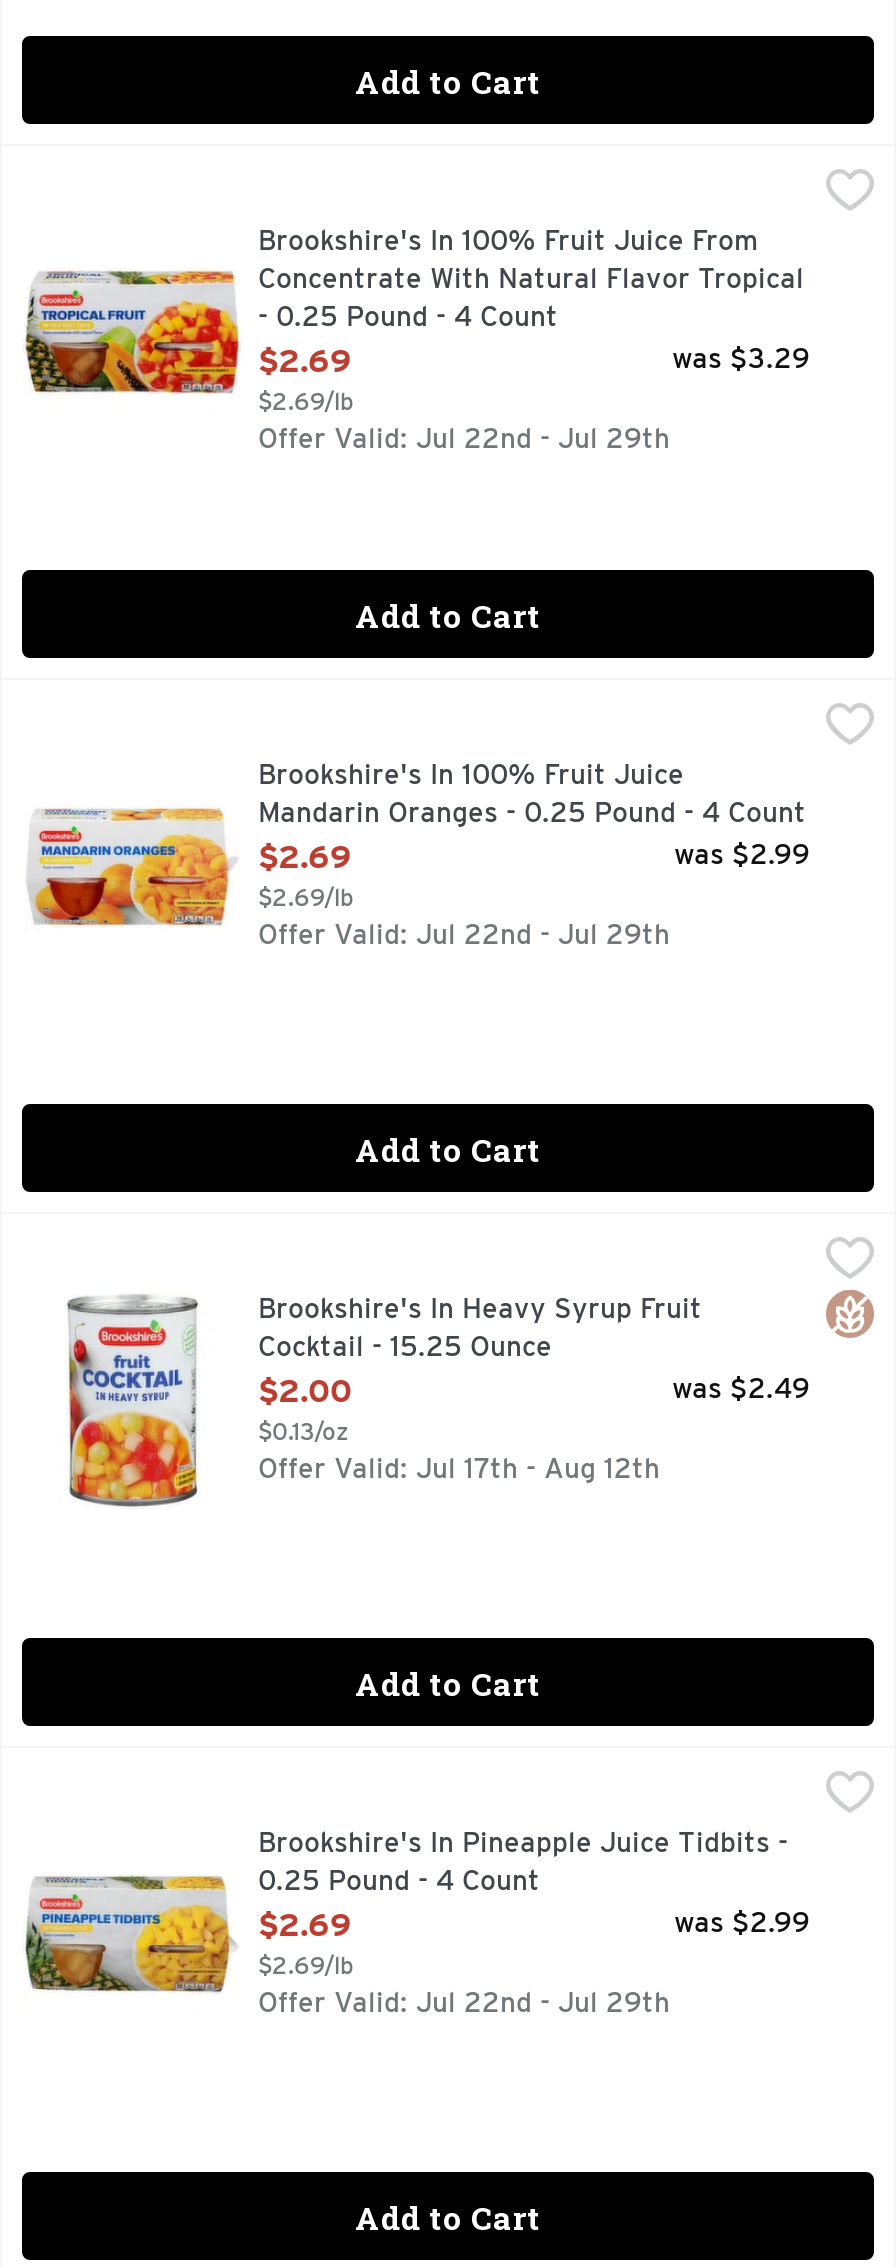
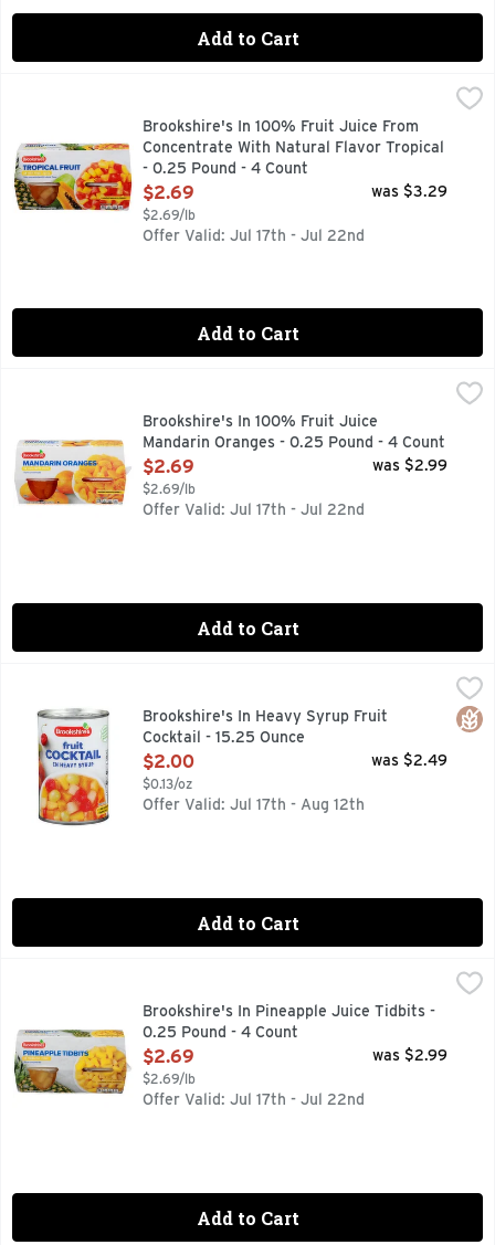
[258,422,670,454] Offer Valid: Jul 22nd - Jul 29th -> [143,226,365,244] Offer Valid: Jul 17th - Jul 22nd
[258,918,670,950] Offer Valid: Jul 22nd - Jul 29th -> [143,500,365,518] Offer Valid: Jul 17th - Jul 22nd
[258,1986,670,2018] Offer Valid: Jul 22nd - Jul 29th -> [143,1090,365,1108] Offer Valid: Jul 17th - Jul 22nd

